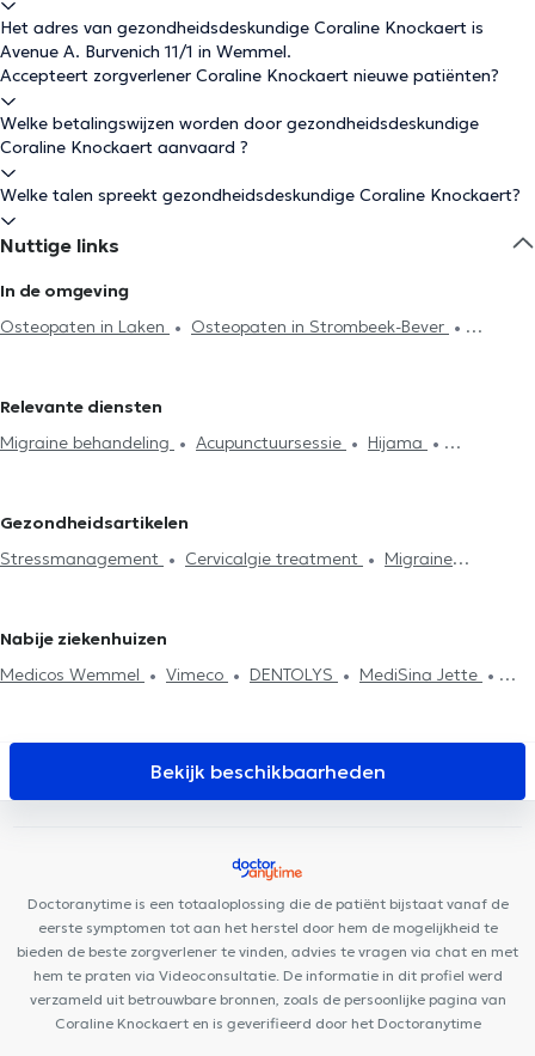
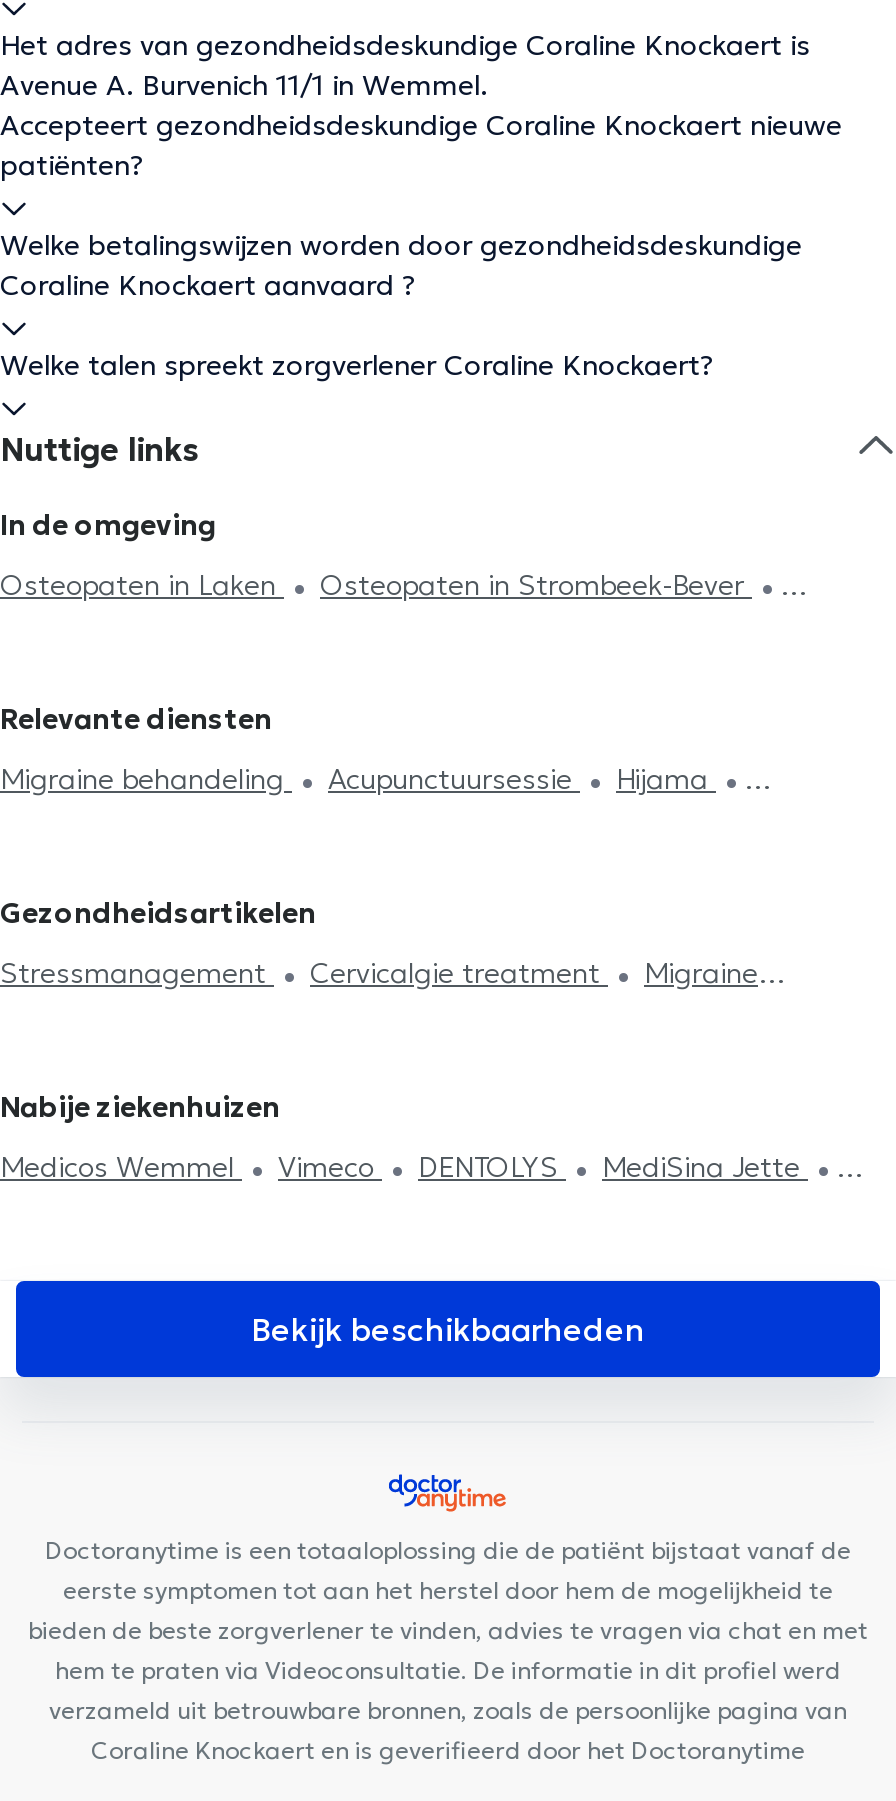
[0,65,499,86] Accepteert zorgverlener Coraline Knockaert nieuwe patiënten? -> [0,107,842,183] Accepteert gezondheidsdeskundige Coraline Knockaert nieuwe | patiënten?
[0,184,521,206] Welke talen spreekt gezondheidsdeskundige Coraline Knockaert? -> [0,347,714,383] Welke talen spreekt zorgverlener Coraline Knockaert?

